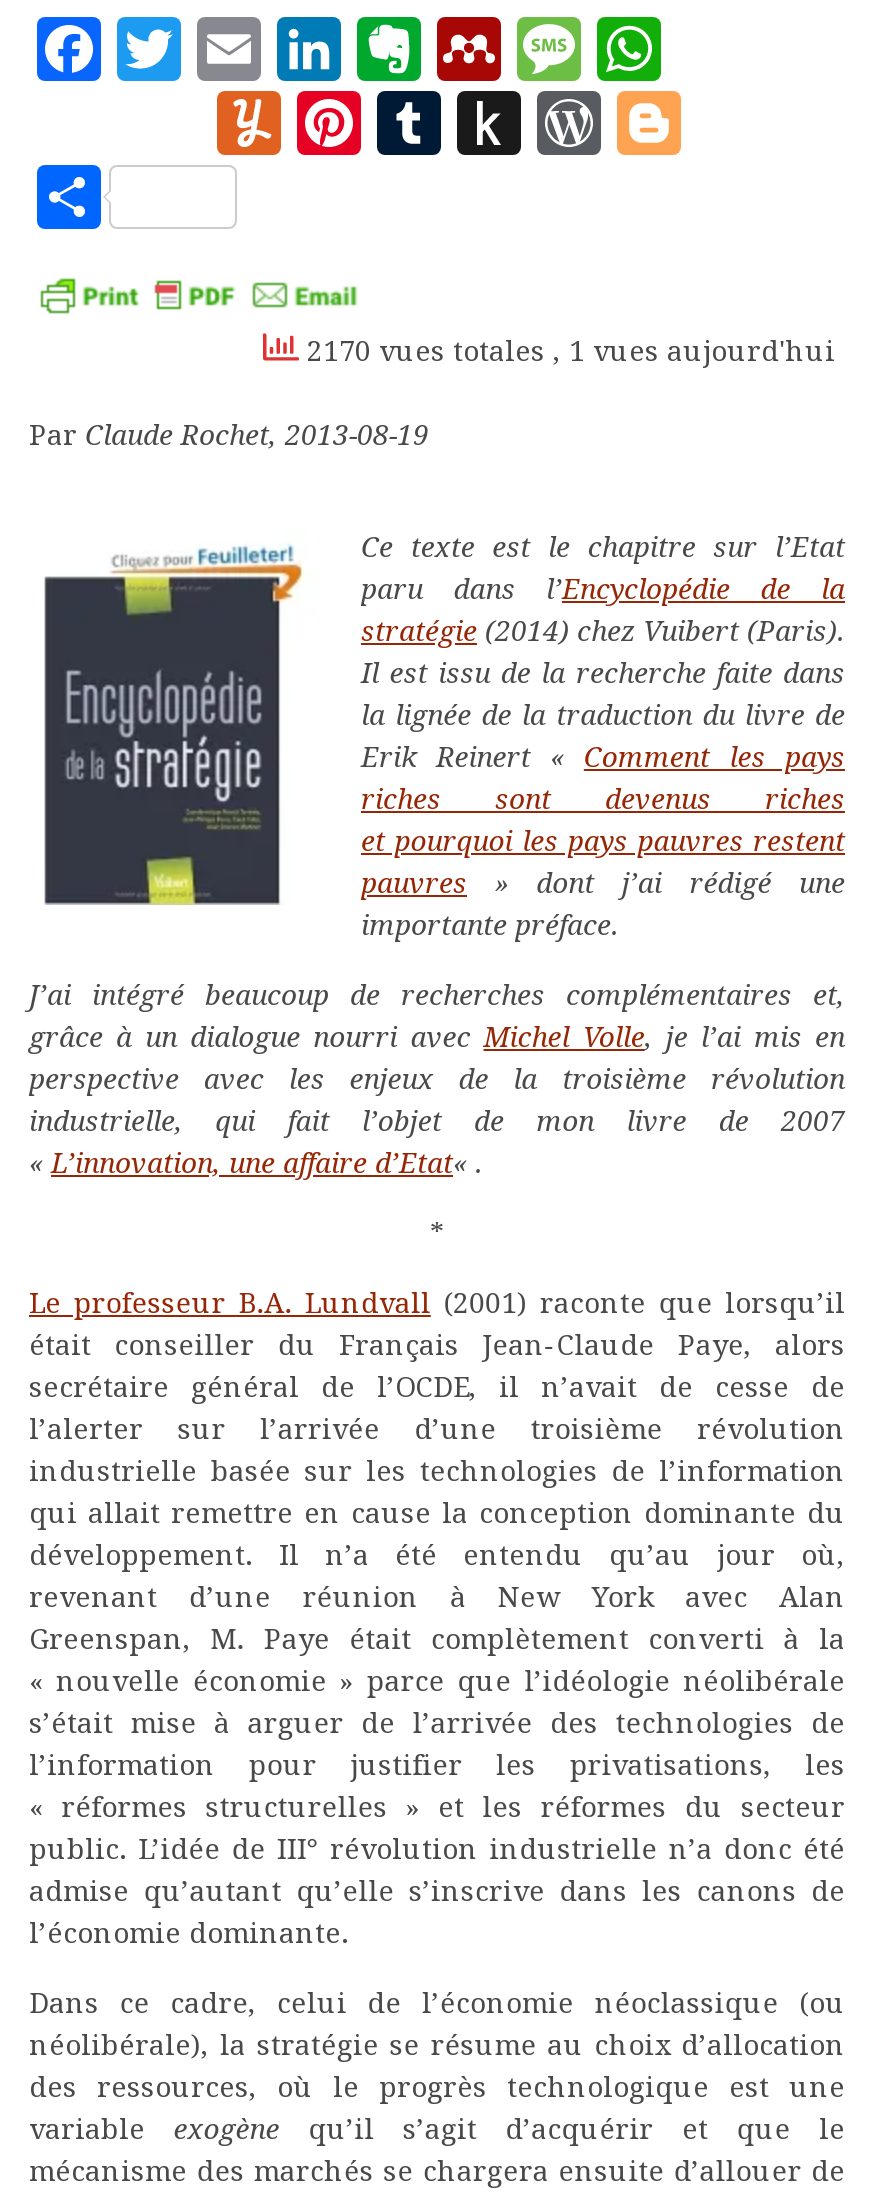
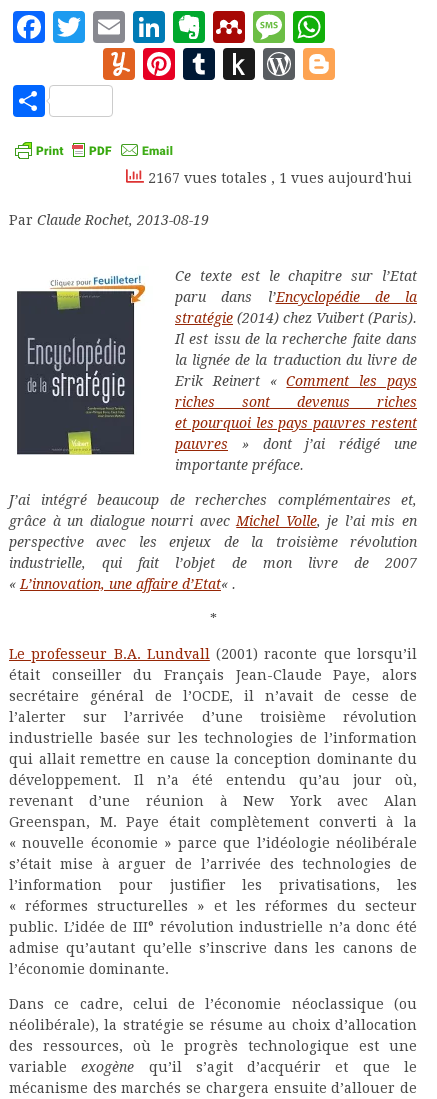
[299,335,835,367] 2170 vues totales, 1 vues aujourd'hui -> [144,170,412,186] 2167 vues totales, 1 vues aujourd'hui

